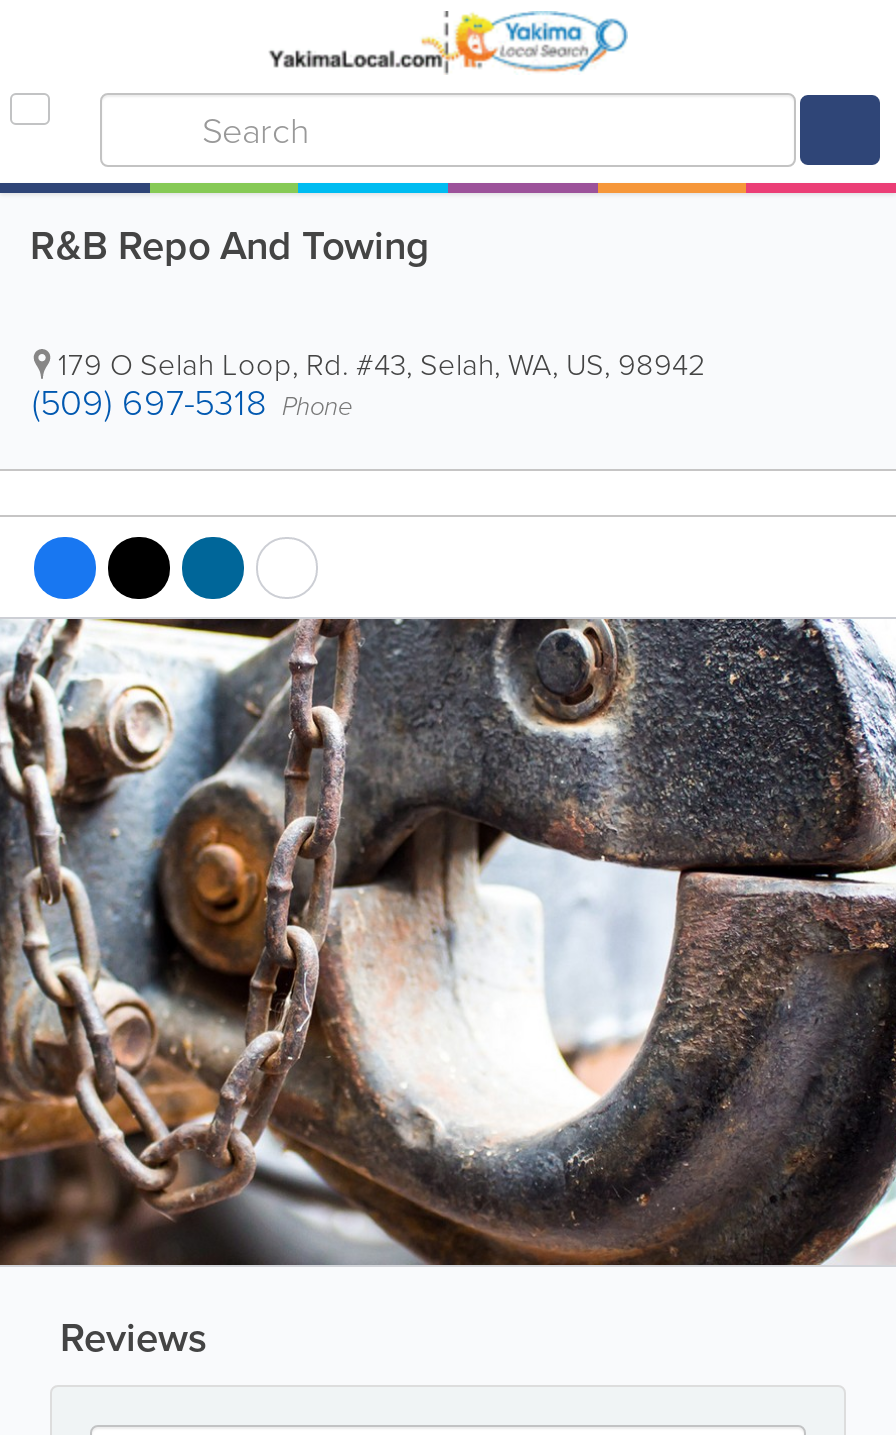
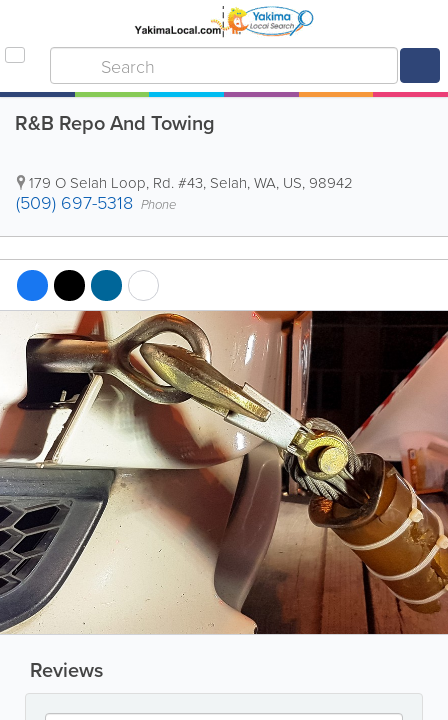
[6,617,890,1267] [image] -> [3,310,445,635] [image]

